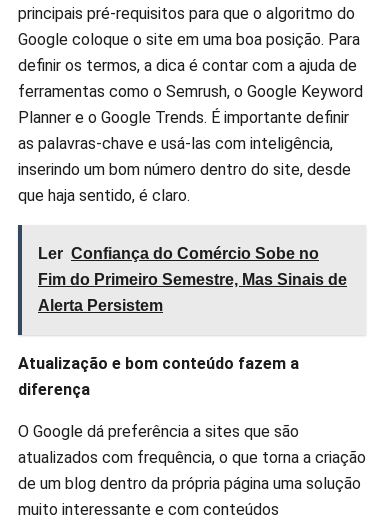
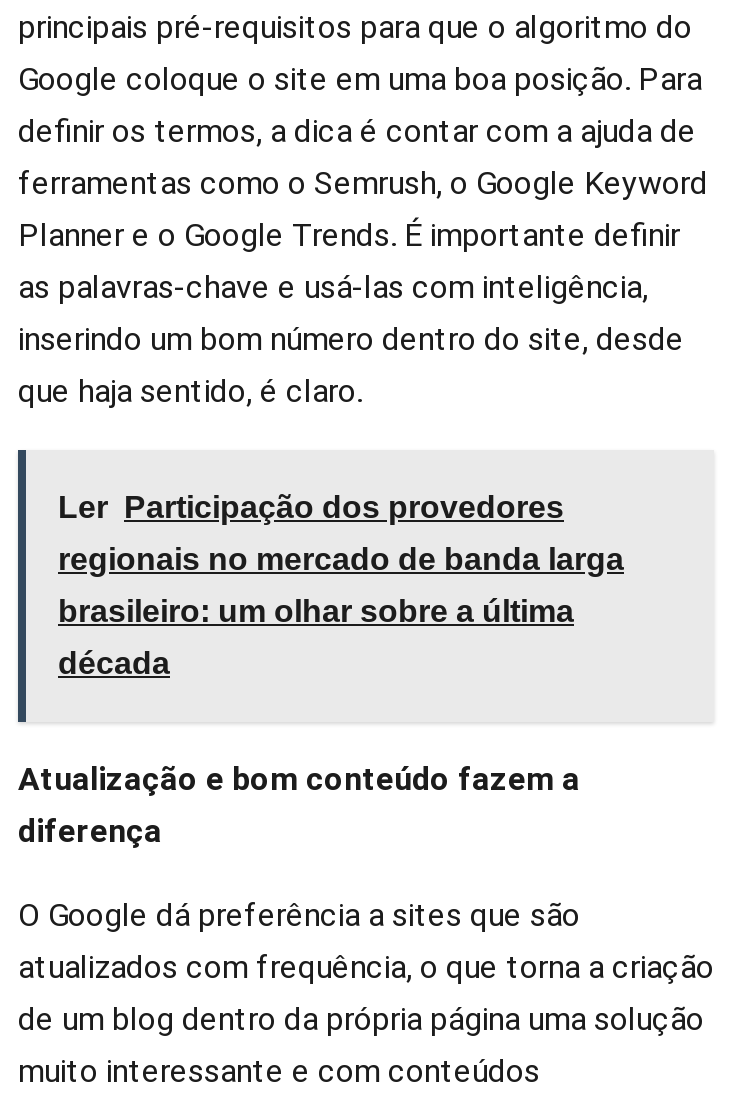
[38,245,347,314] Ler Confiança do Comércio Sobe no | Fim do Primeiro Semestre, Mas Sinais de | Alerta Persistem -> [58,490,624,680] Ler Participação dos provedores | regionais no mercado de banda larga | brasileiro: um olhar sobre a última | década

